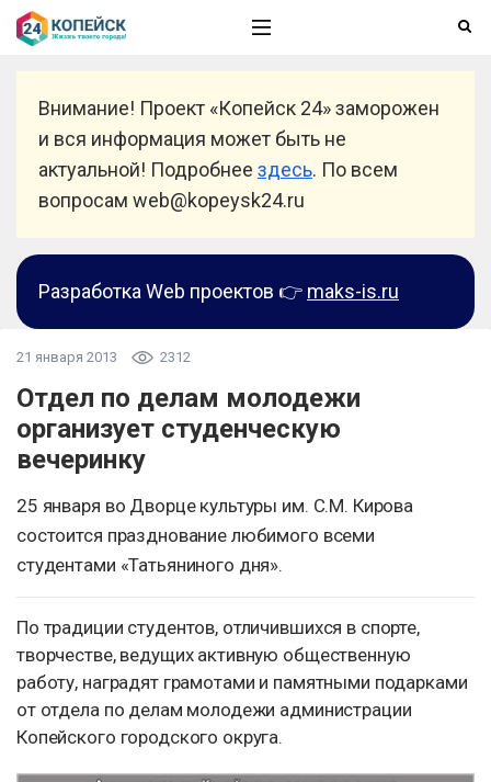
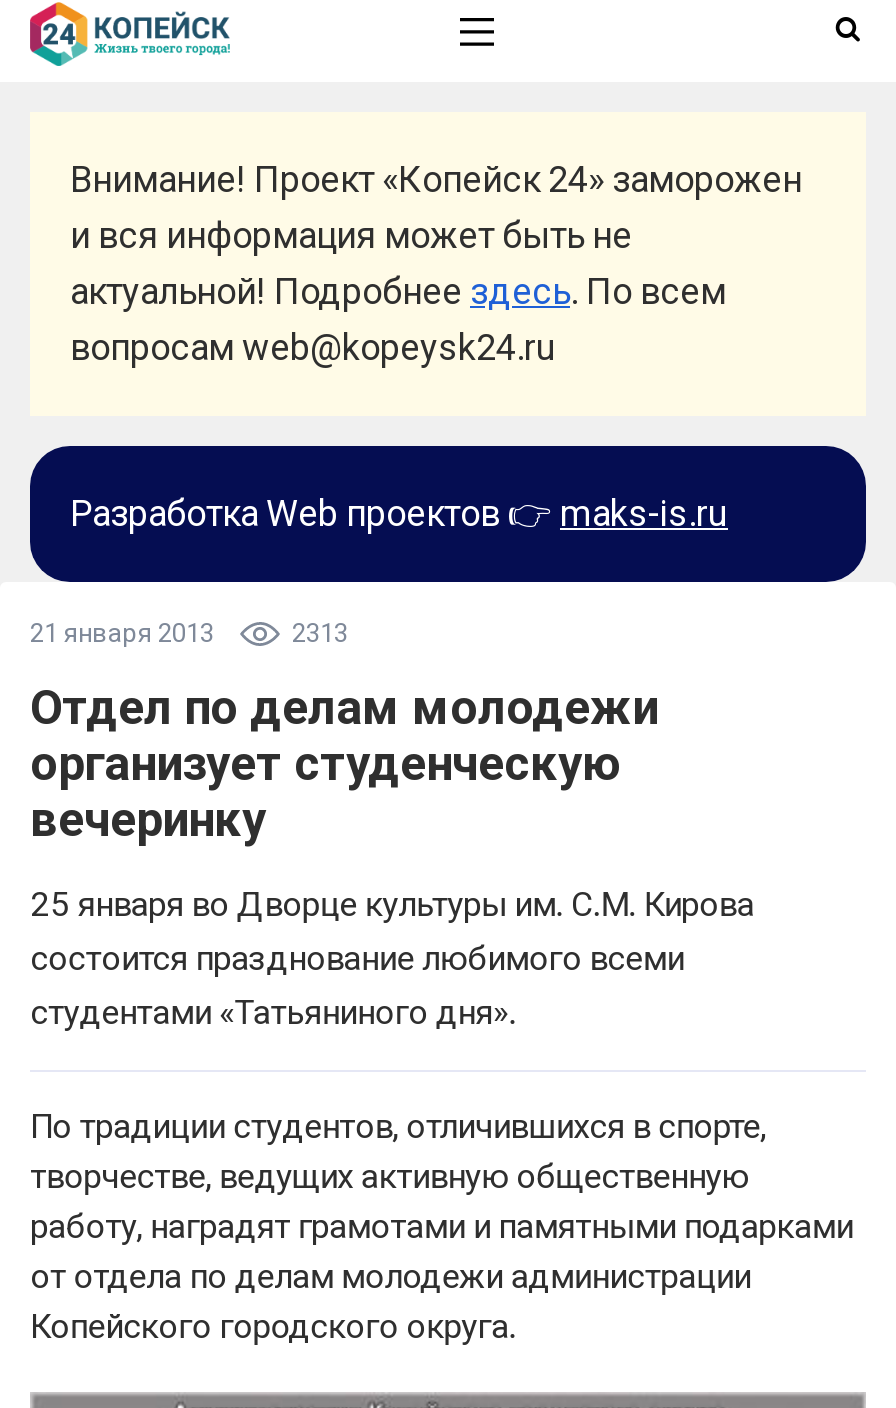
[160,349,191,365] 2312 -> [292,618,348,648] 2313

